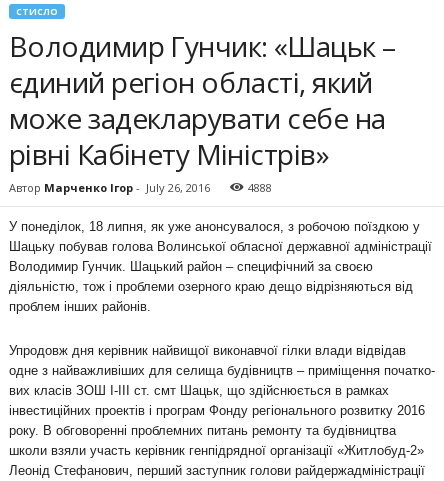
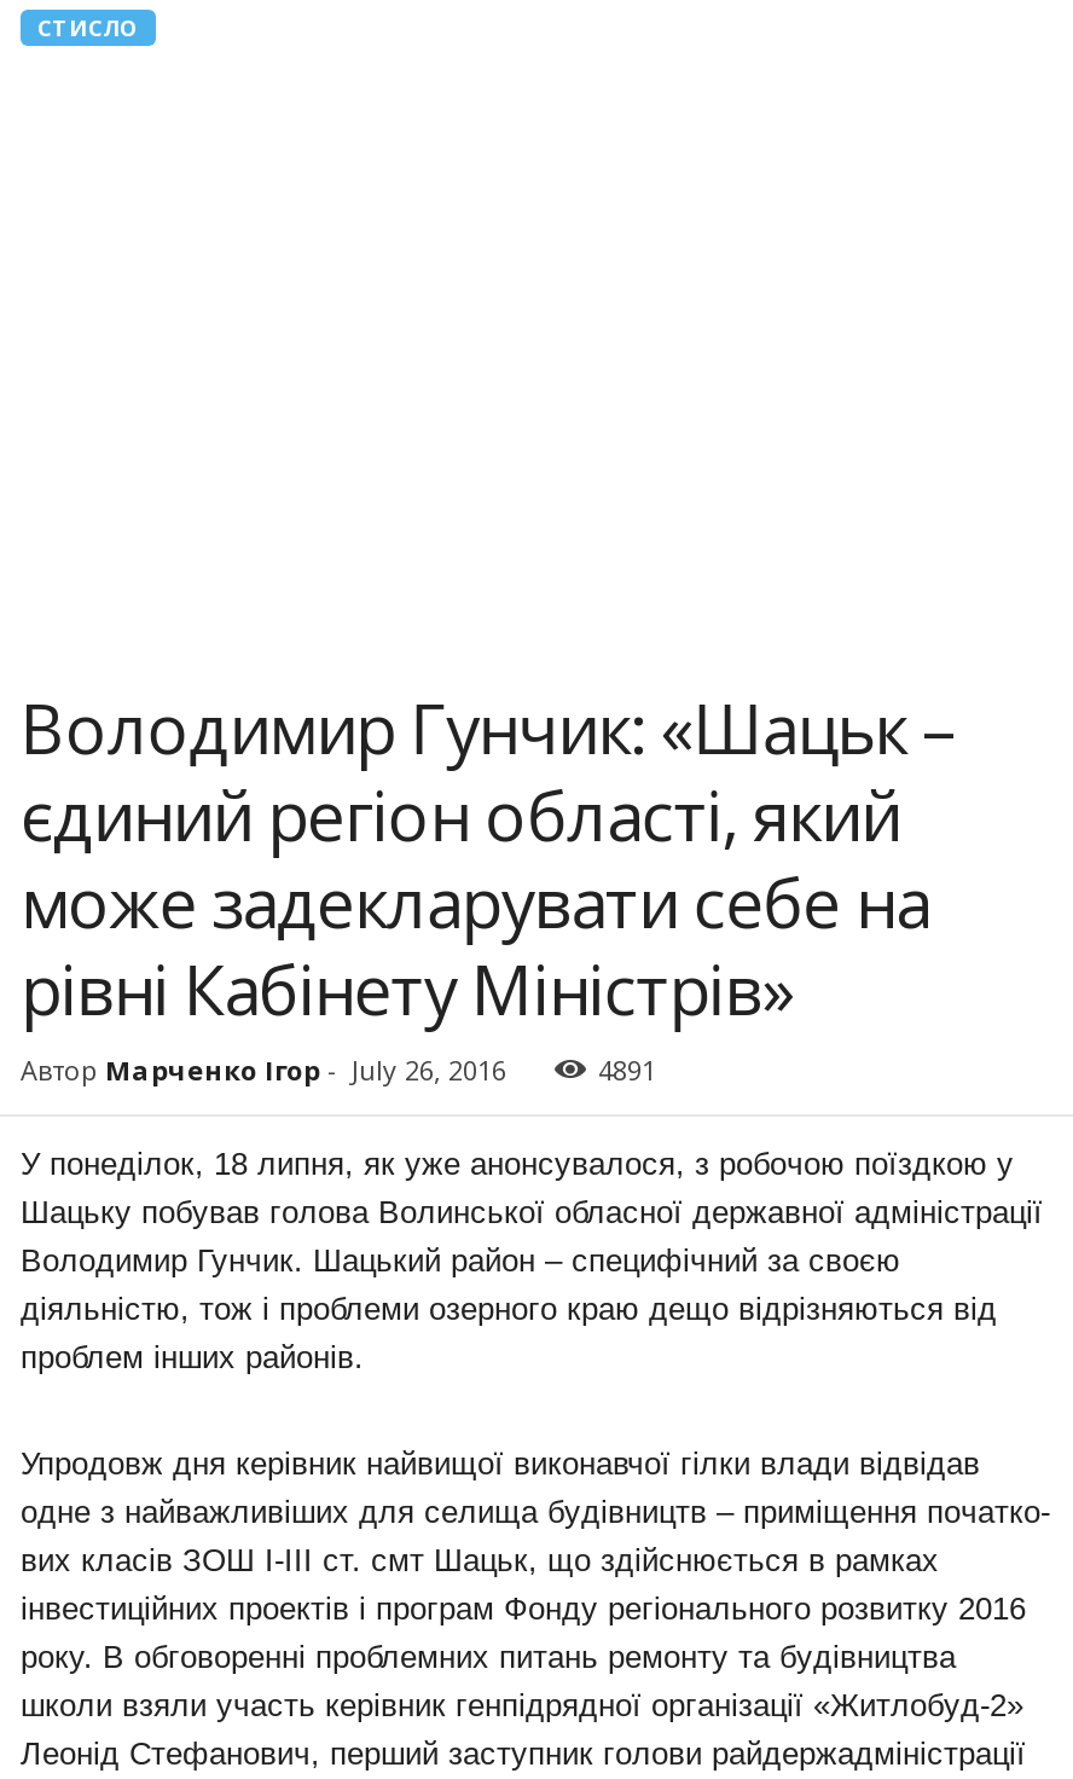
[248,180,272,195] 4888 -> [598,1051,656,1088] 4891

